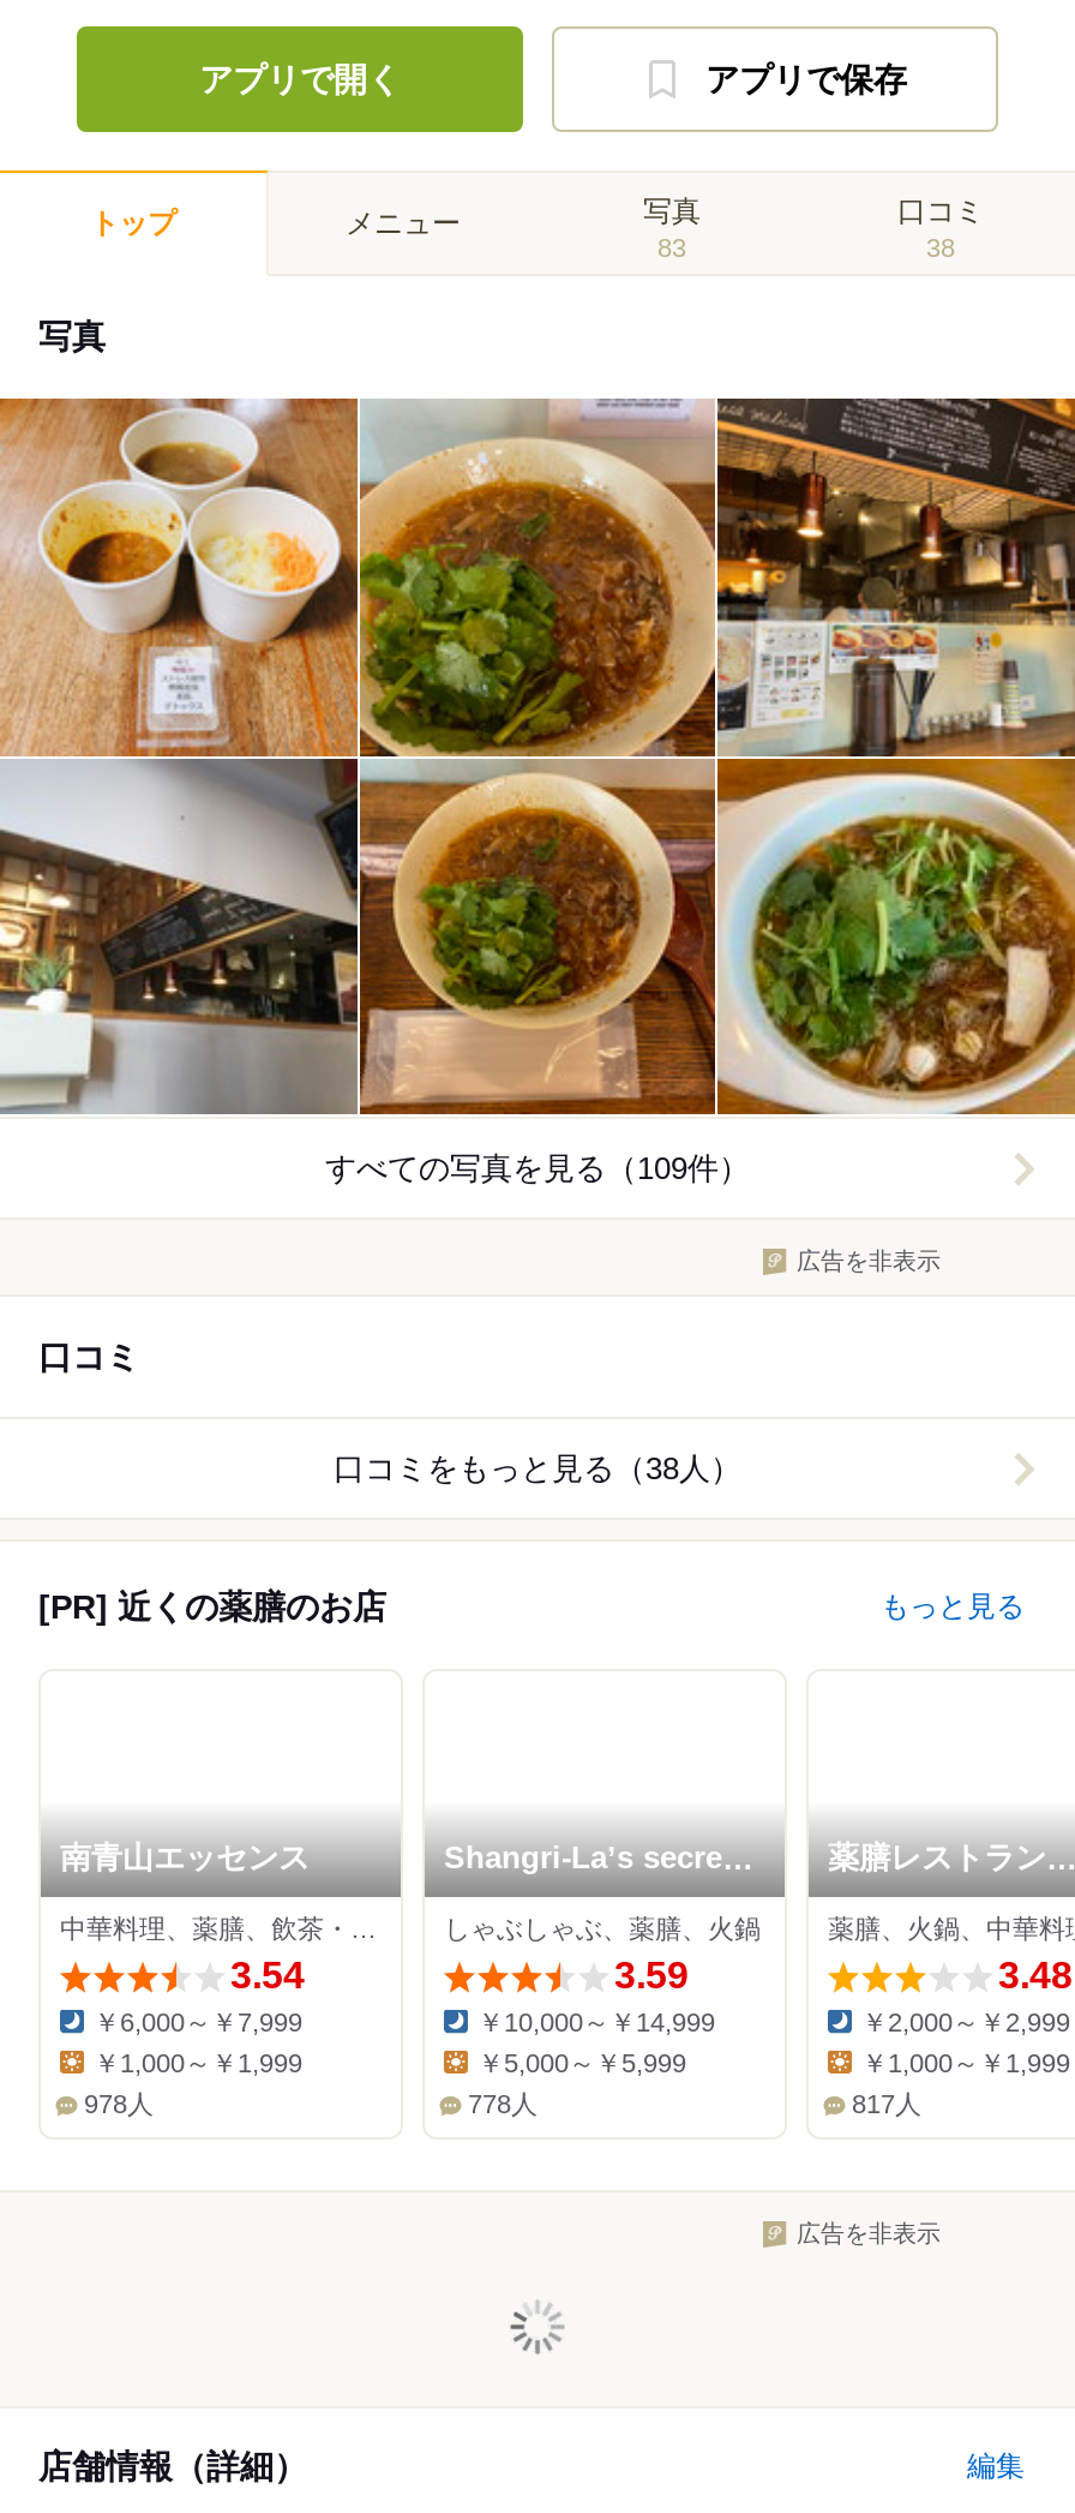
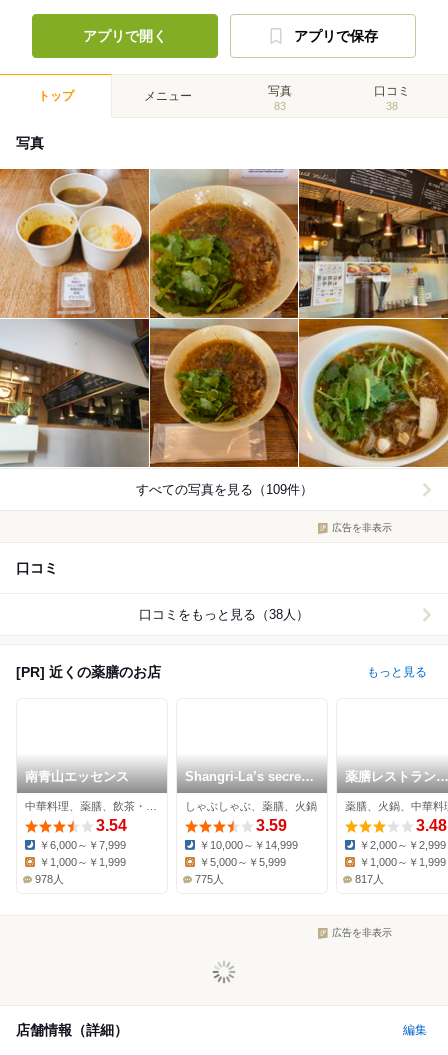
[468,2090,537,2119] 778人 -> [195,873,224,885] 775人

